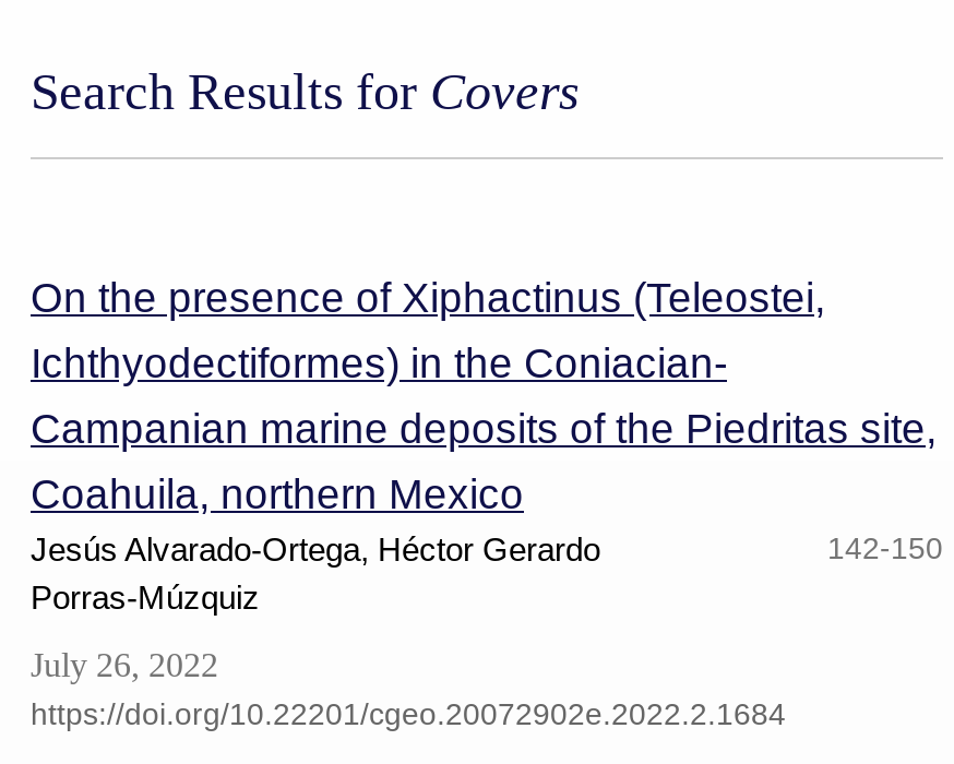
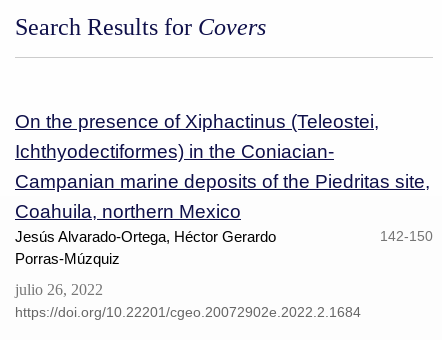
[31,646,218,683] July 26, 2022 -> [15,281,103,298] julio 26, 2022

